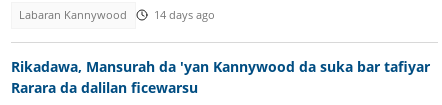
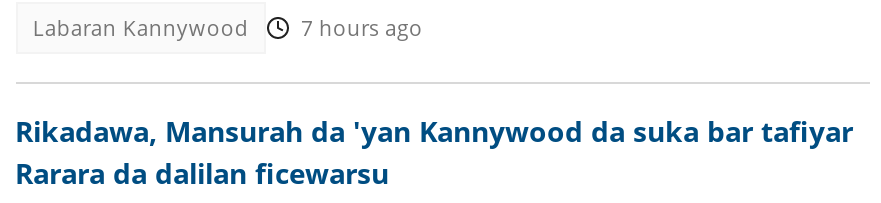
[19,8,214,22] Labaran Kannywood 14 days ago -> [33,15,423,43] Labaran Kannywood 7 hours ago

